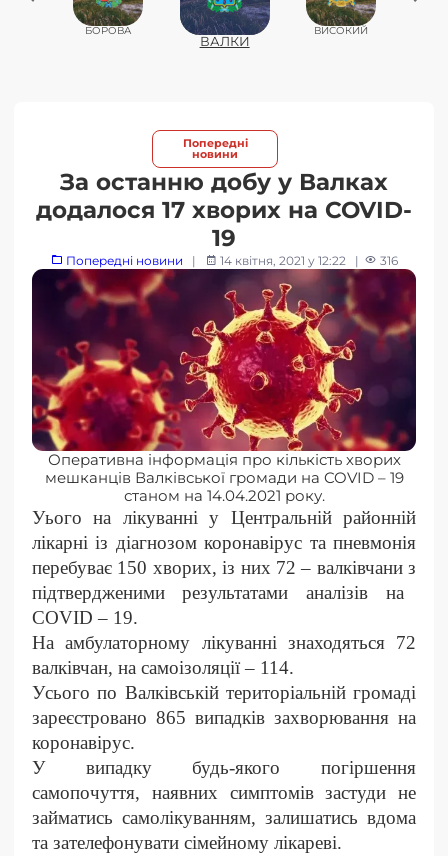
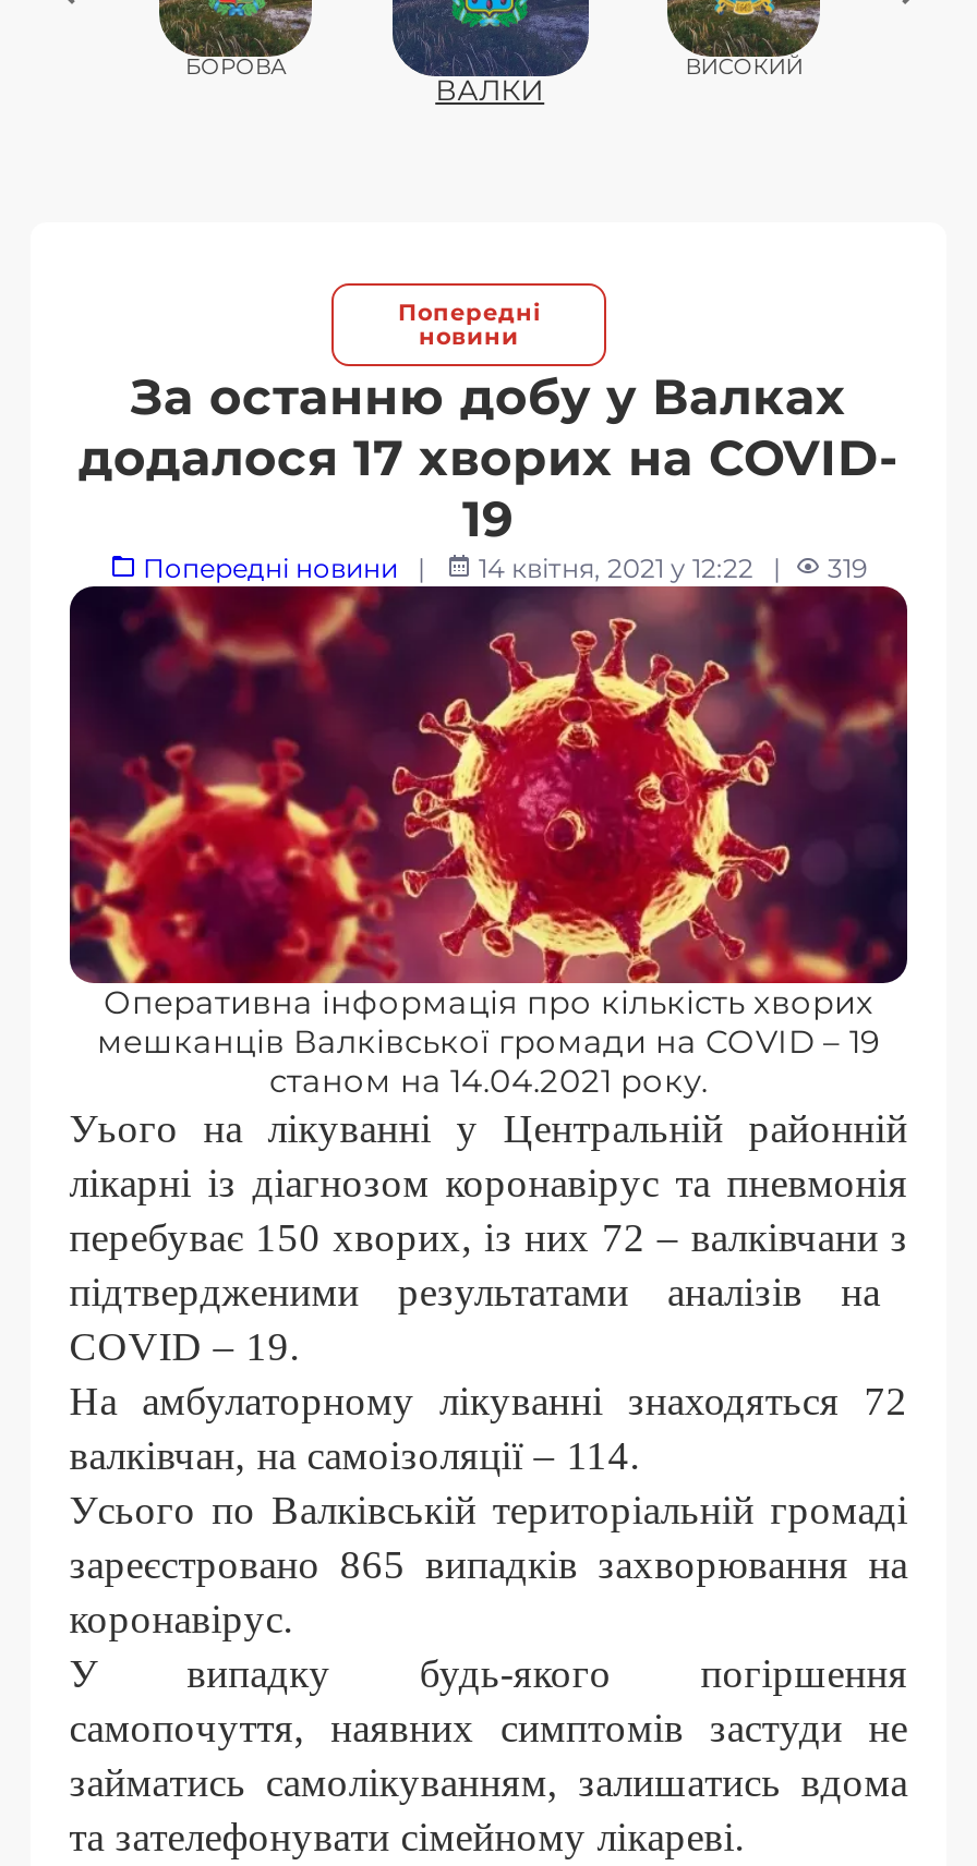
[376,253,397,268] 316 -> [821,552,867,585] 319

